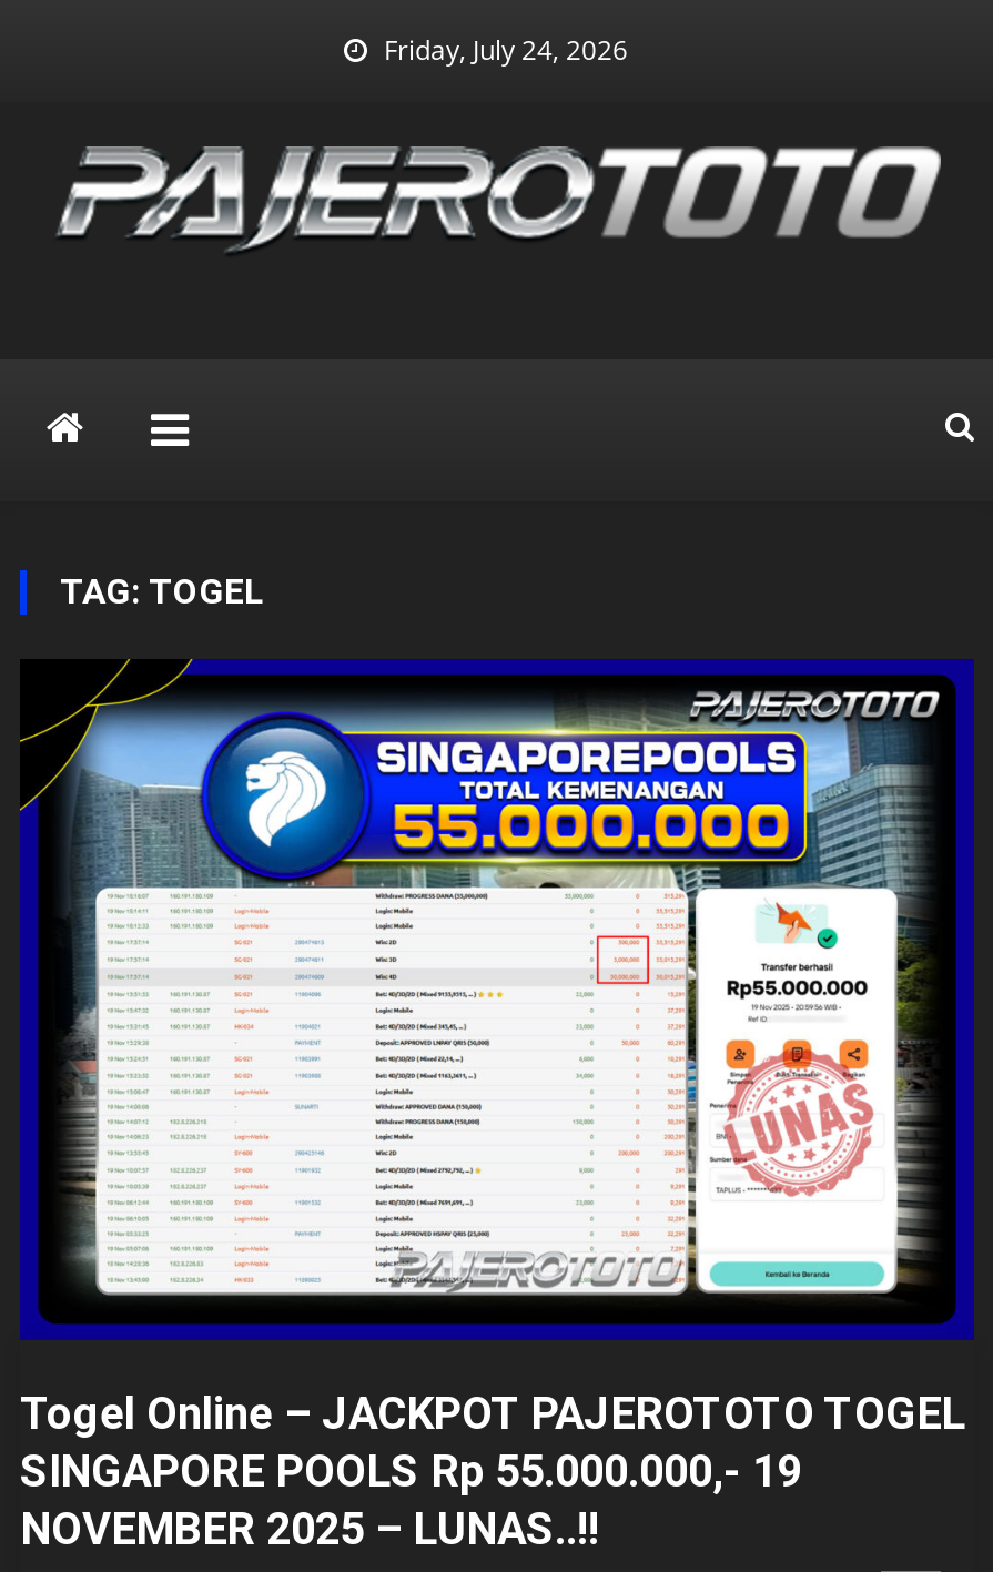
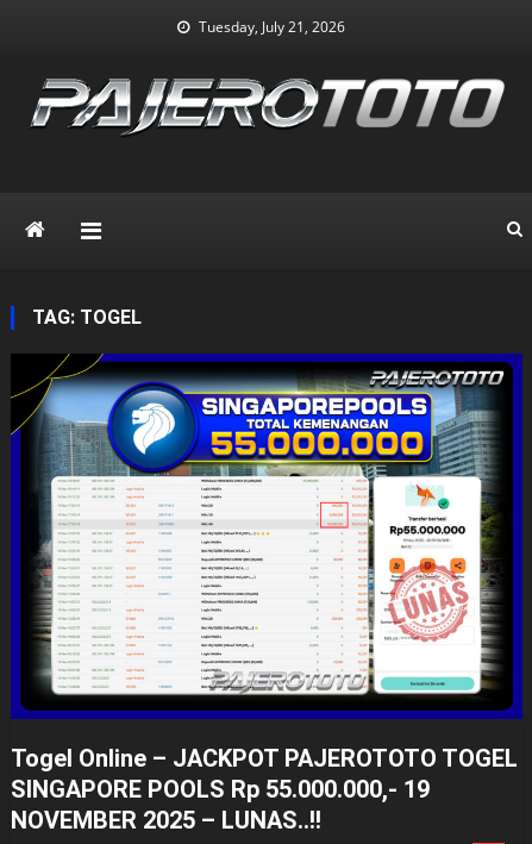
[384,31,628,69] Friday, July 24, 2026 -> [198,17,345,37] Tuesday, July 21, 2026

